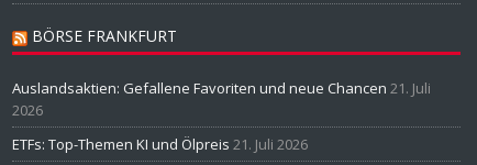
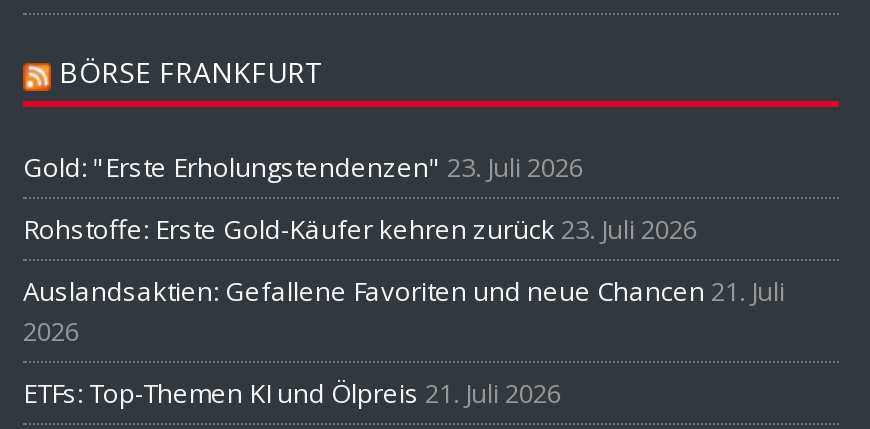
none -> [23,149,697,247] Gold: "Erste Erholungstendenzen" 23. Juli 2026 | Rohstoffe: Erste Gold-Käufer kehren zurück 23. Juli 2026

